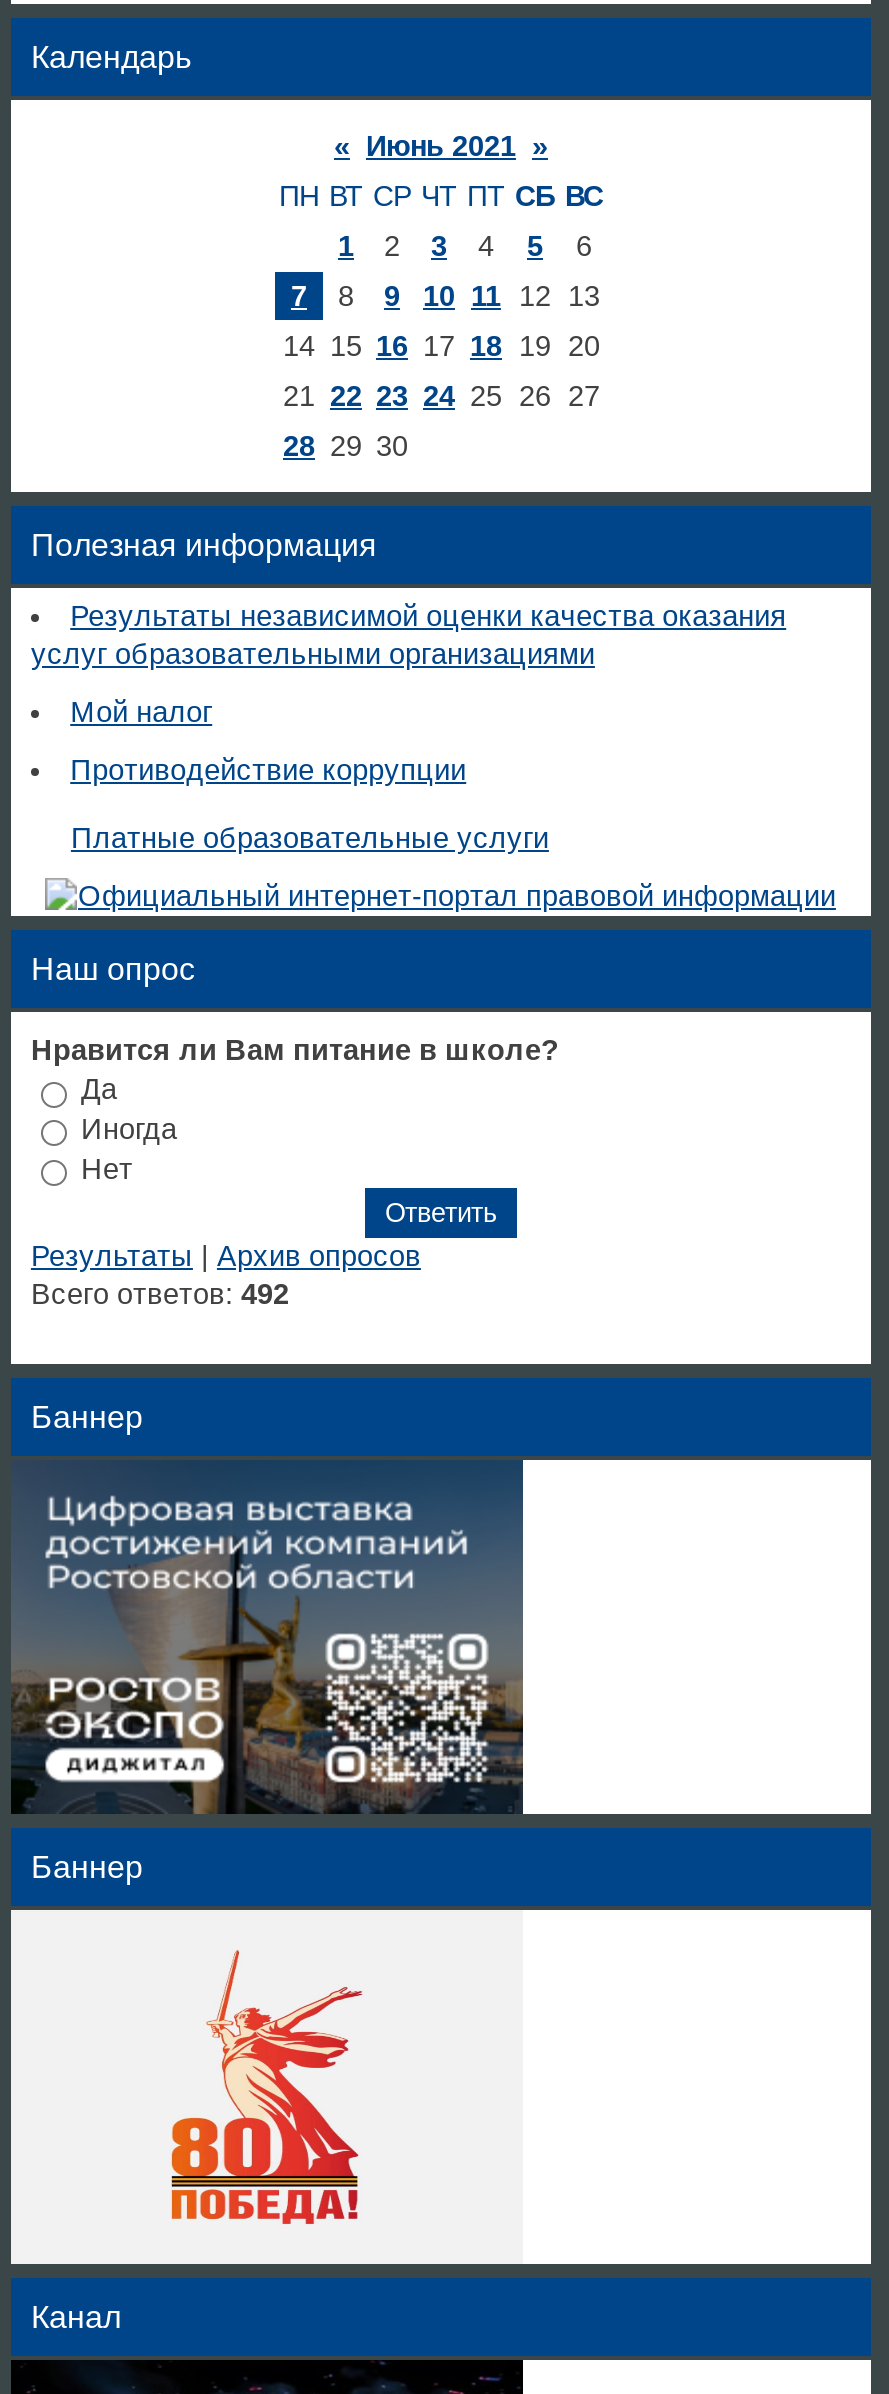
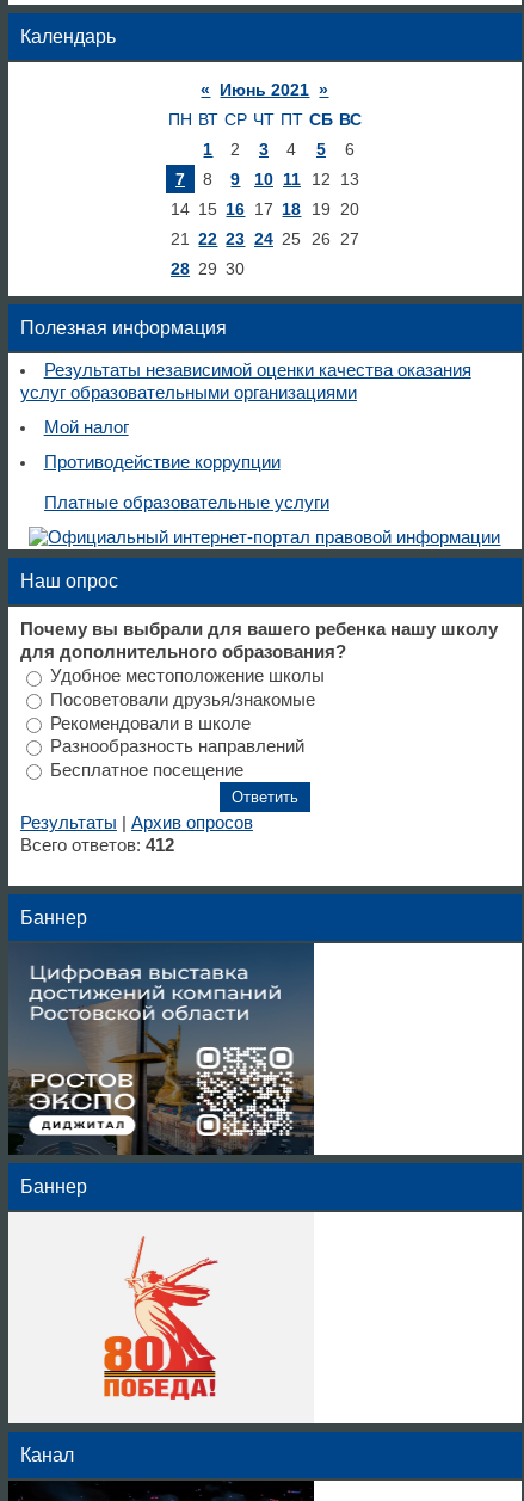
[31,1035,559,1184] Нравится ли Вам питание в школе? | Да | Иногда | Нет -> [20,620,498,779] Почему вы выбрали для вашего ребенка нашу школу | для дополнительного образования? | Удобное местоположение школы | Посоветовали друзья/знакомые | Рекомендовали в школе | Разнообразность направлений | Бесплатное посещение
[31,1278,289,1310] Всего ответов: 492 -> [20,835,174,854] Всего ответов: 412

